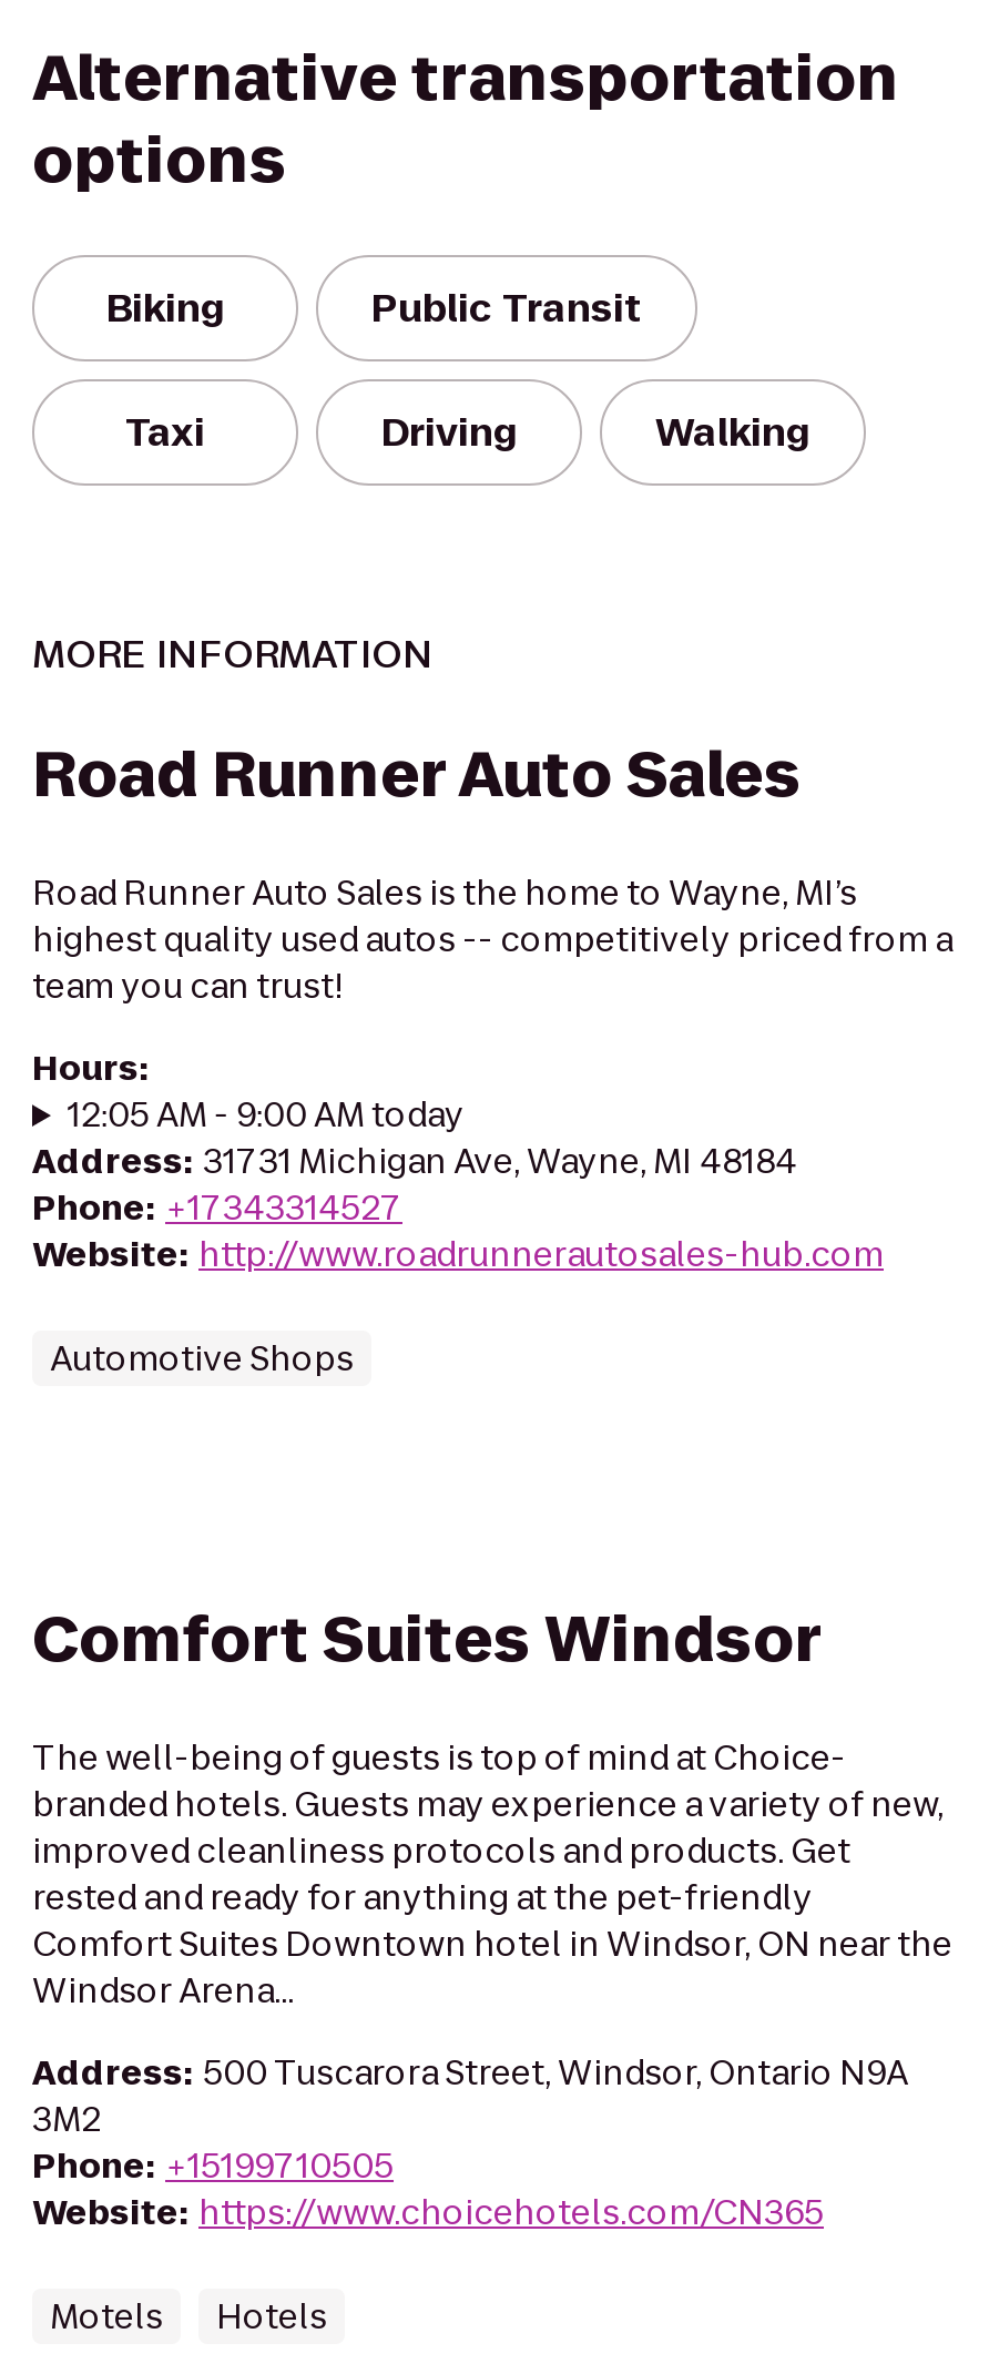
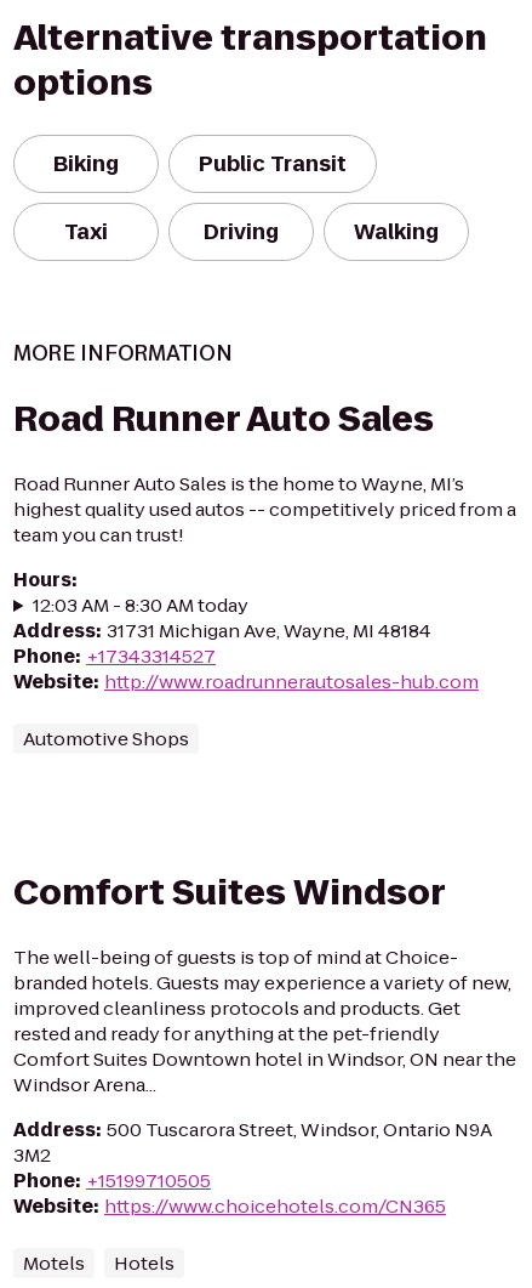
[67,1091,464,1138] 12:05 AM - 9:00 AM today -> [33,592,248,618] 12:03 AM - 8:30 AM today

